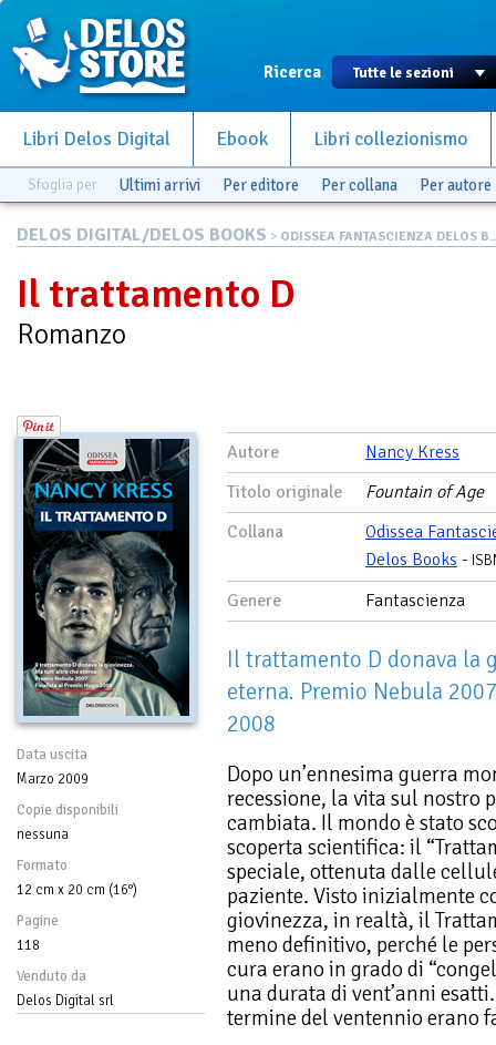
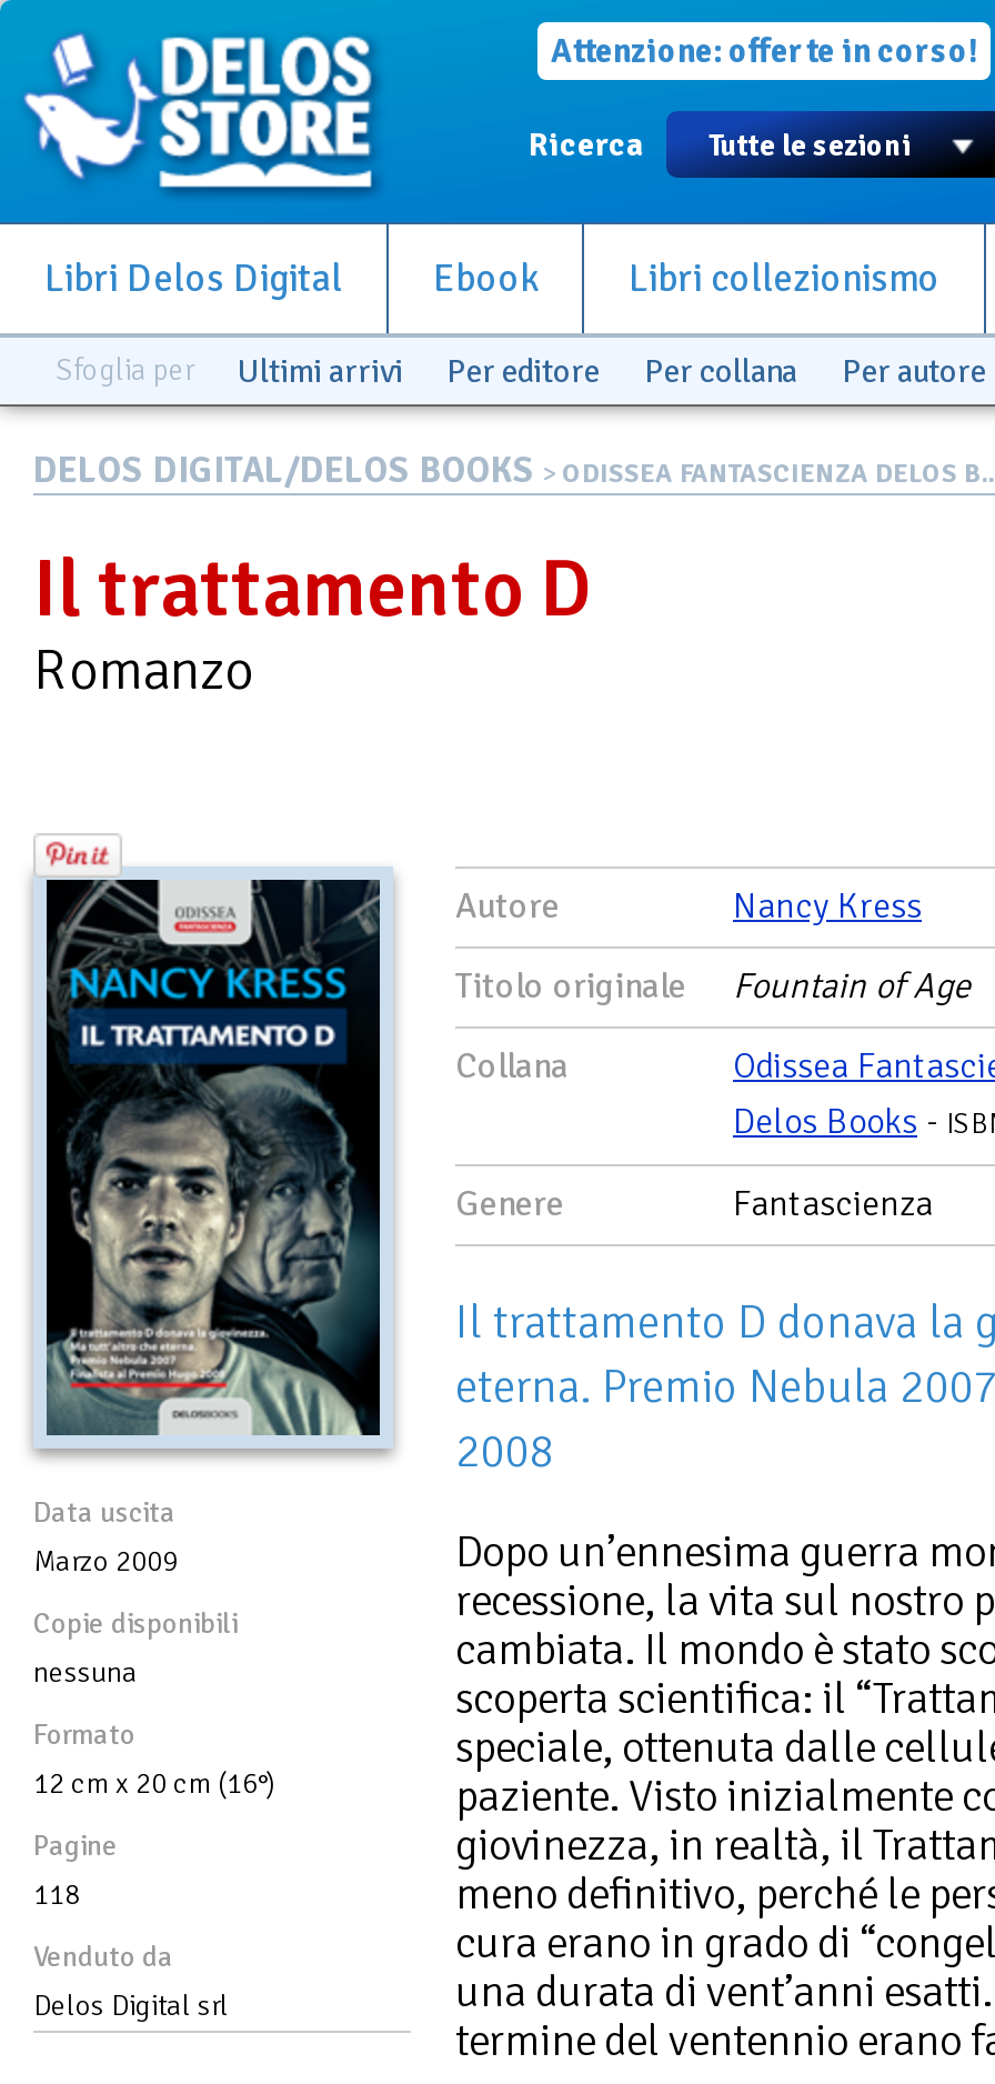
none -> [551,31,977,71] Attenzione: offerte in corso!

